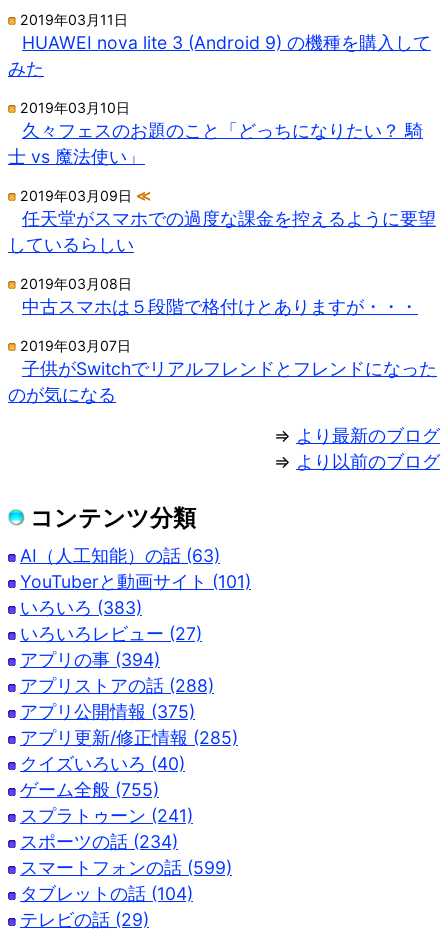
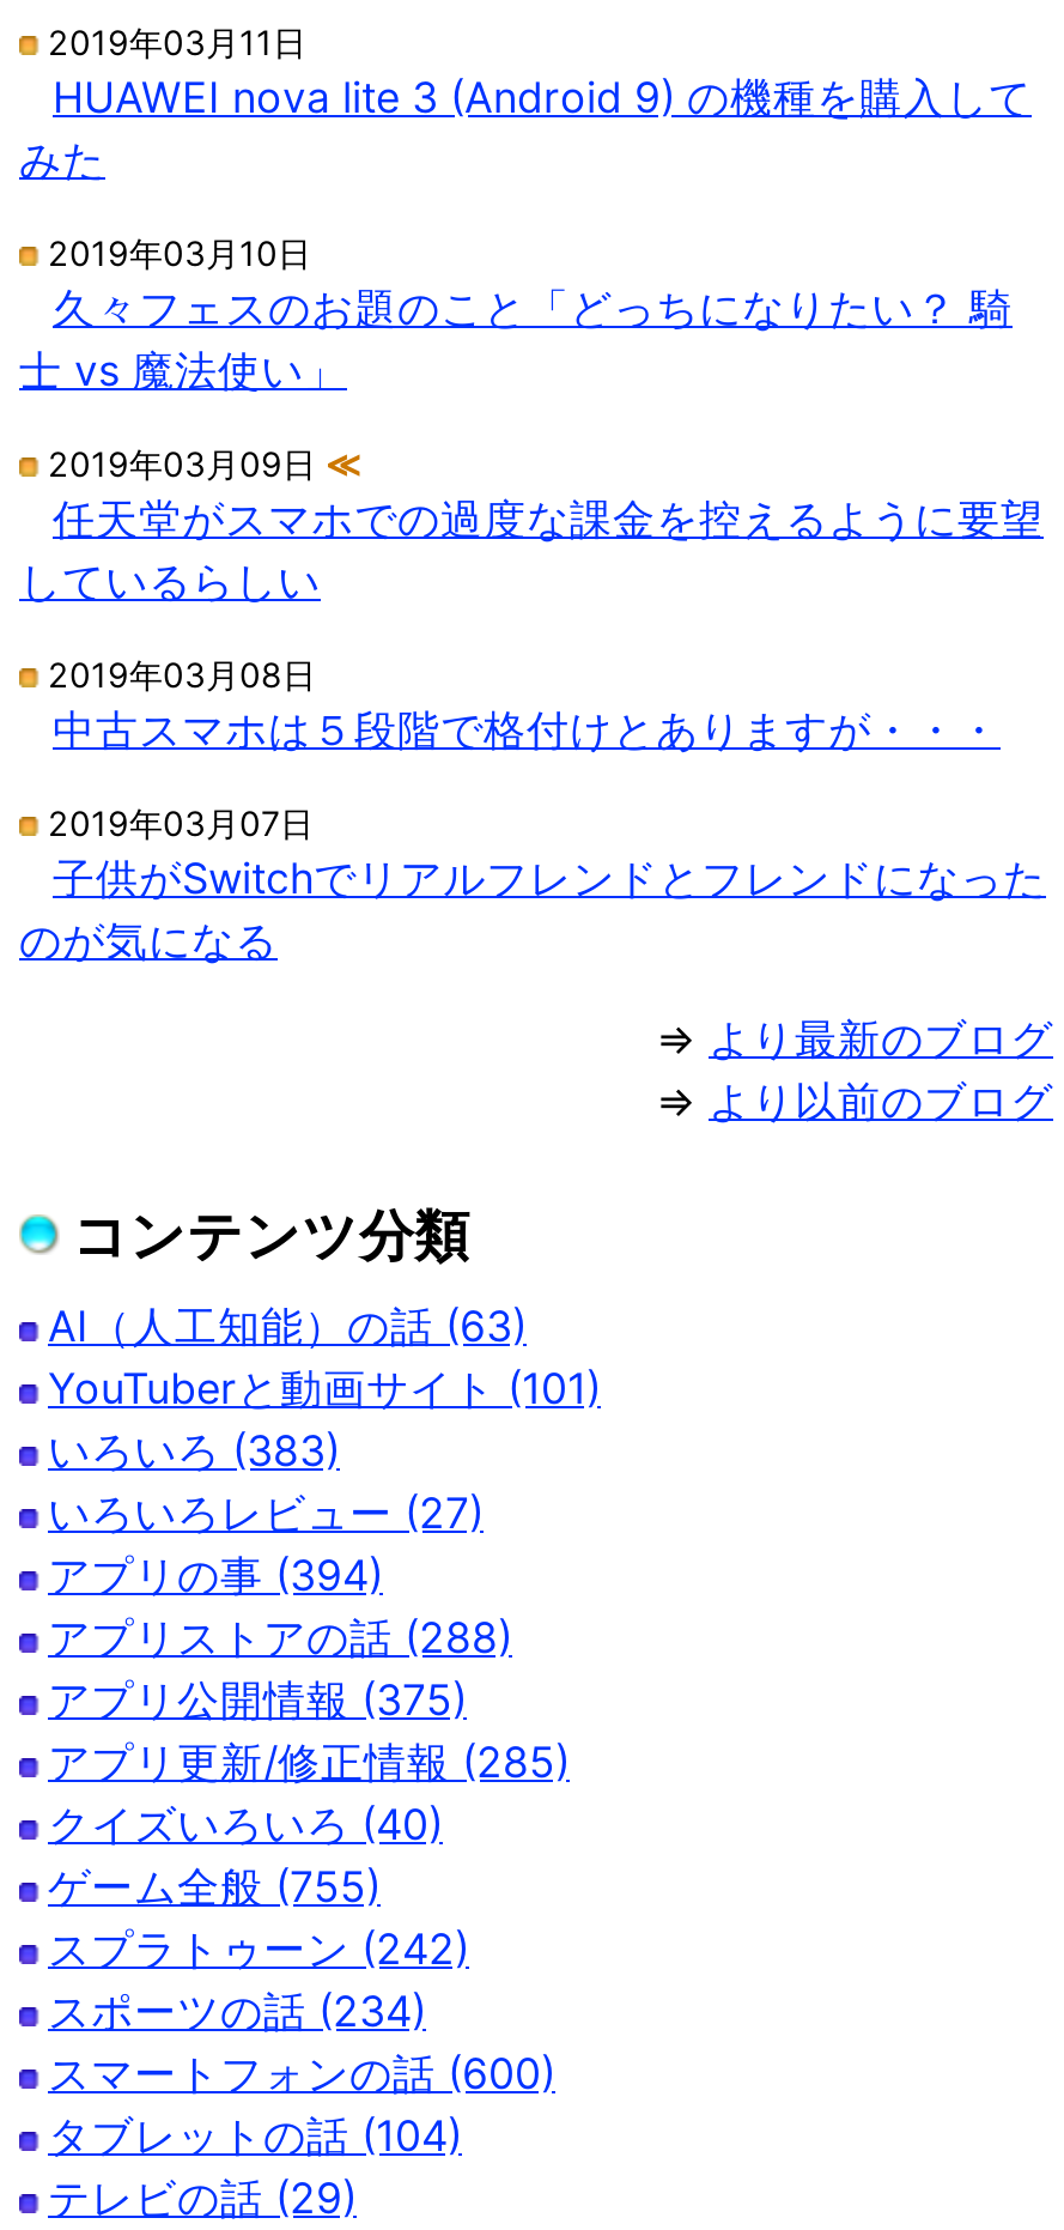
[20,805,193,826] スプラトゥーン (241) -> [48,1924,469,1974] スプラトゥーン (242)
[20,857,232,878] スマートフォンの話 (599) -> [48,2048,555,2099] スマートフォンの話 (600)

